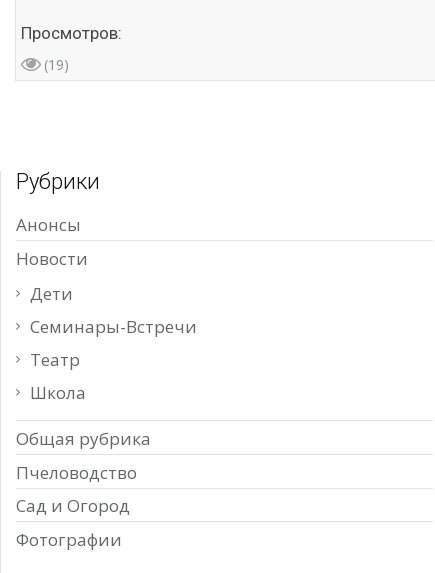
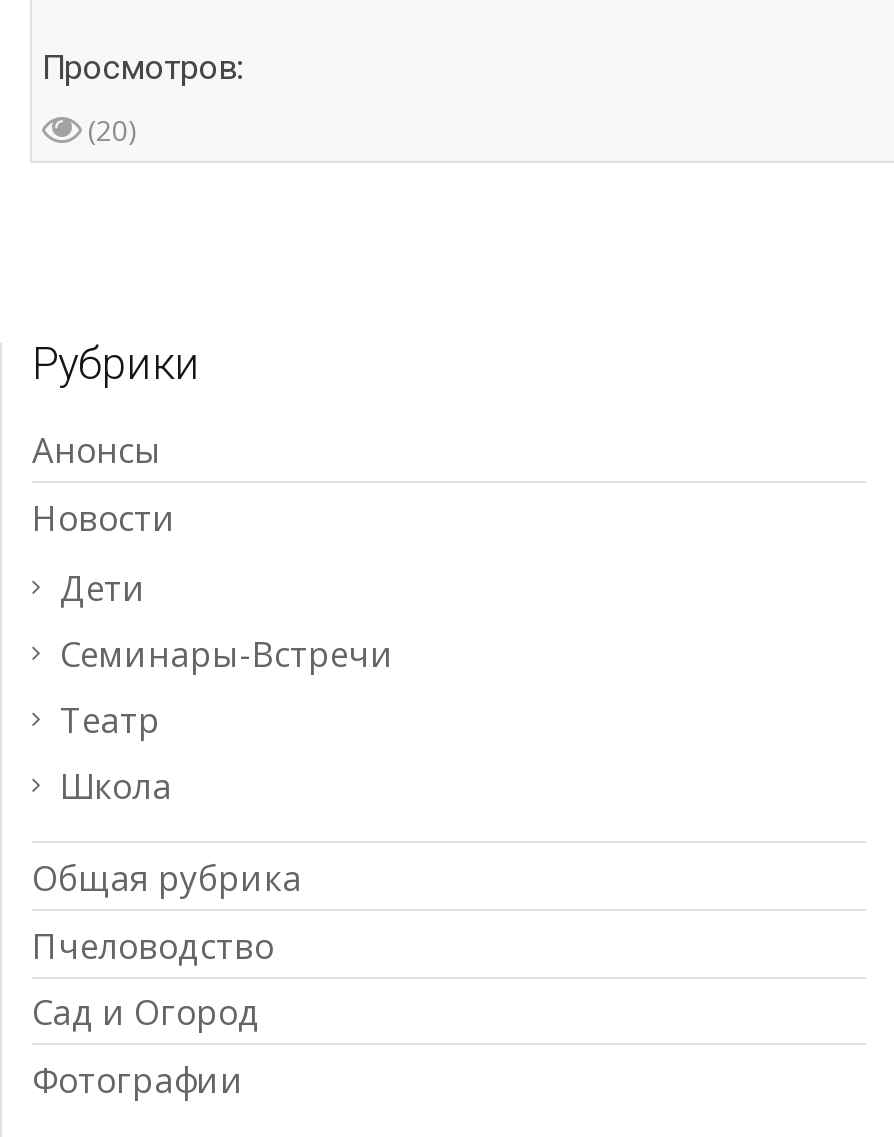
[44,55,69,74] (19) -> [88,111,138,149] (20)

